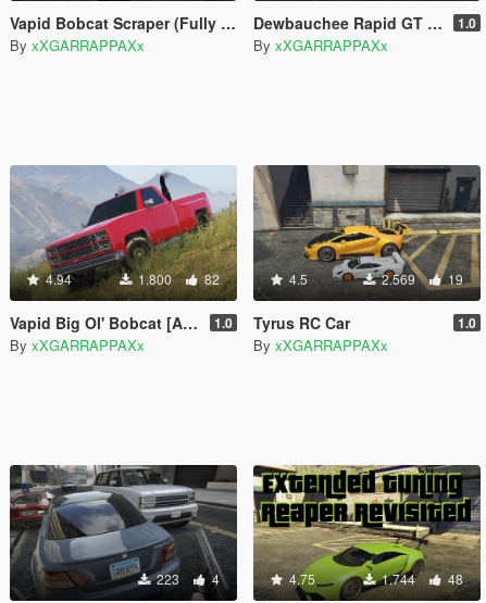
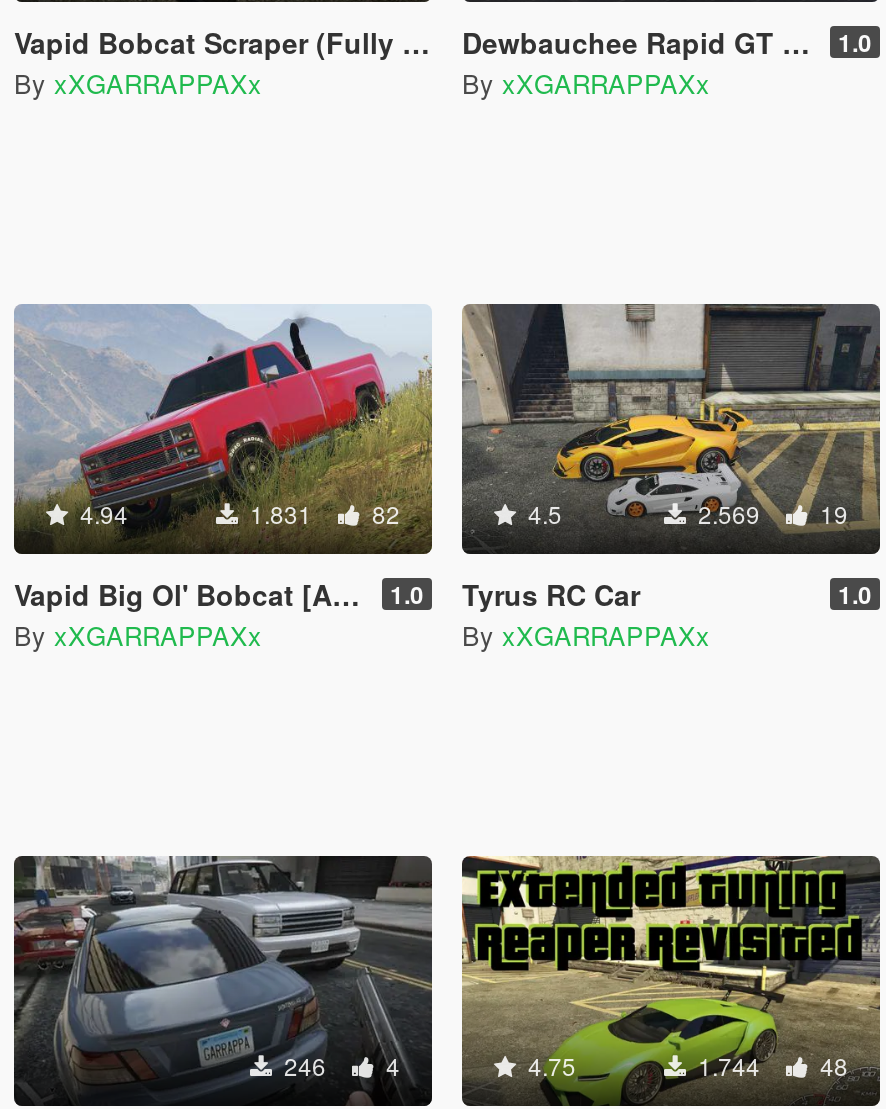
[135,270,220,288] 1.800 82 -> [244,497,400,531] 1.831 82
[153,570,220,588] 223 4 -> [278,1049,400,1083] 246 4

